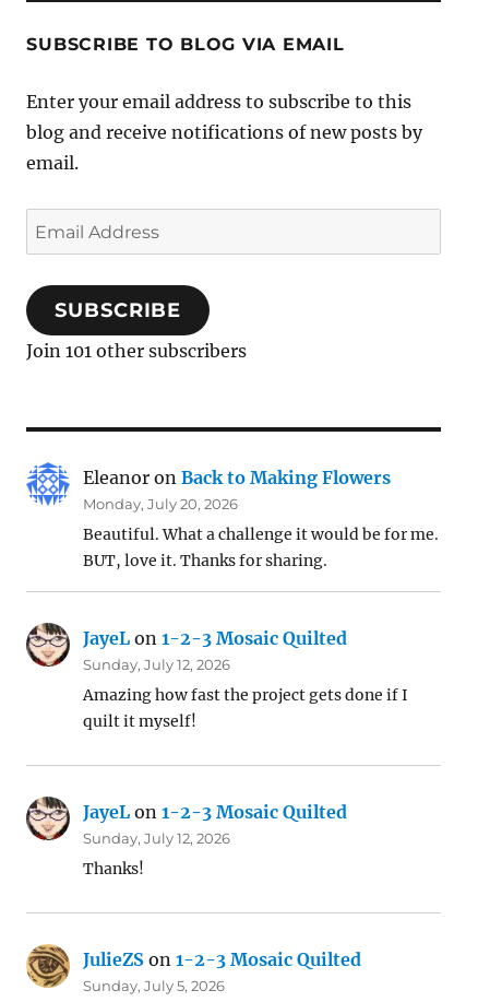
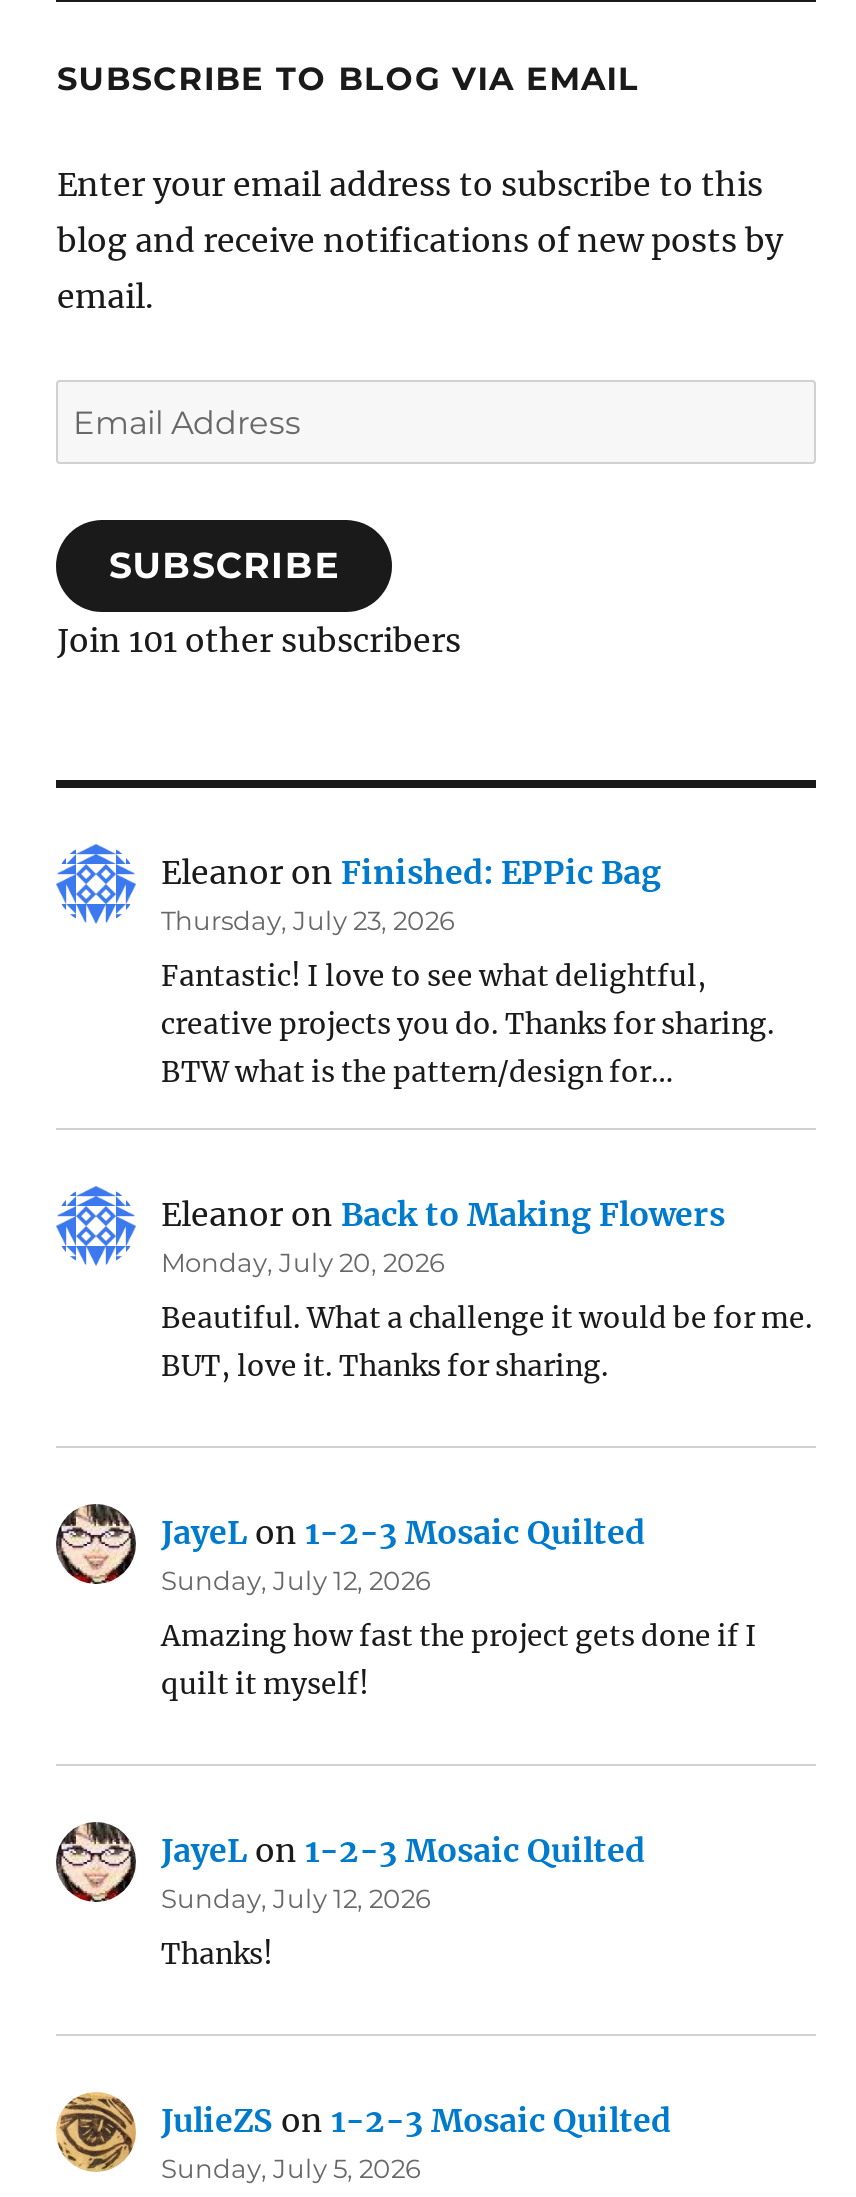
none -> [161,852,775,1090] Eleanor on Finished: EPPic Bag | Thursday, July 23, 2026 | Fantastic! I love to see what delightful, | creative projects you do. Thanks for sharing. | BTW what is the pattern/design for…

